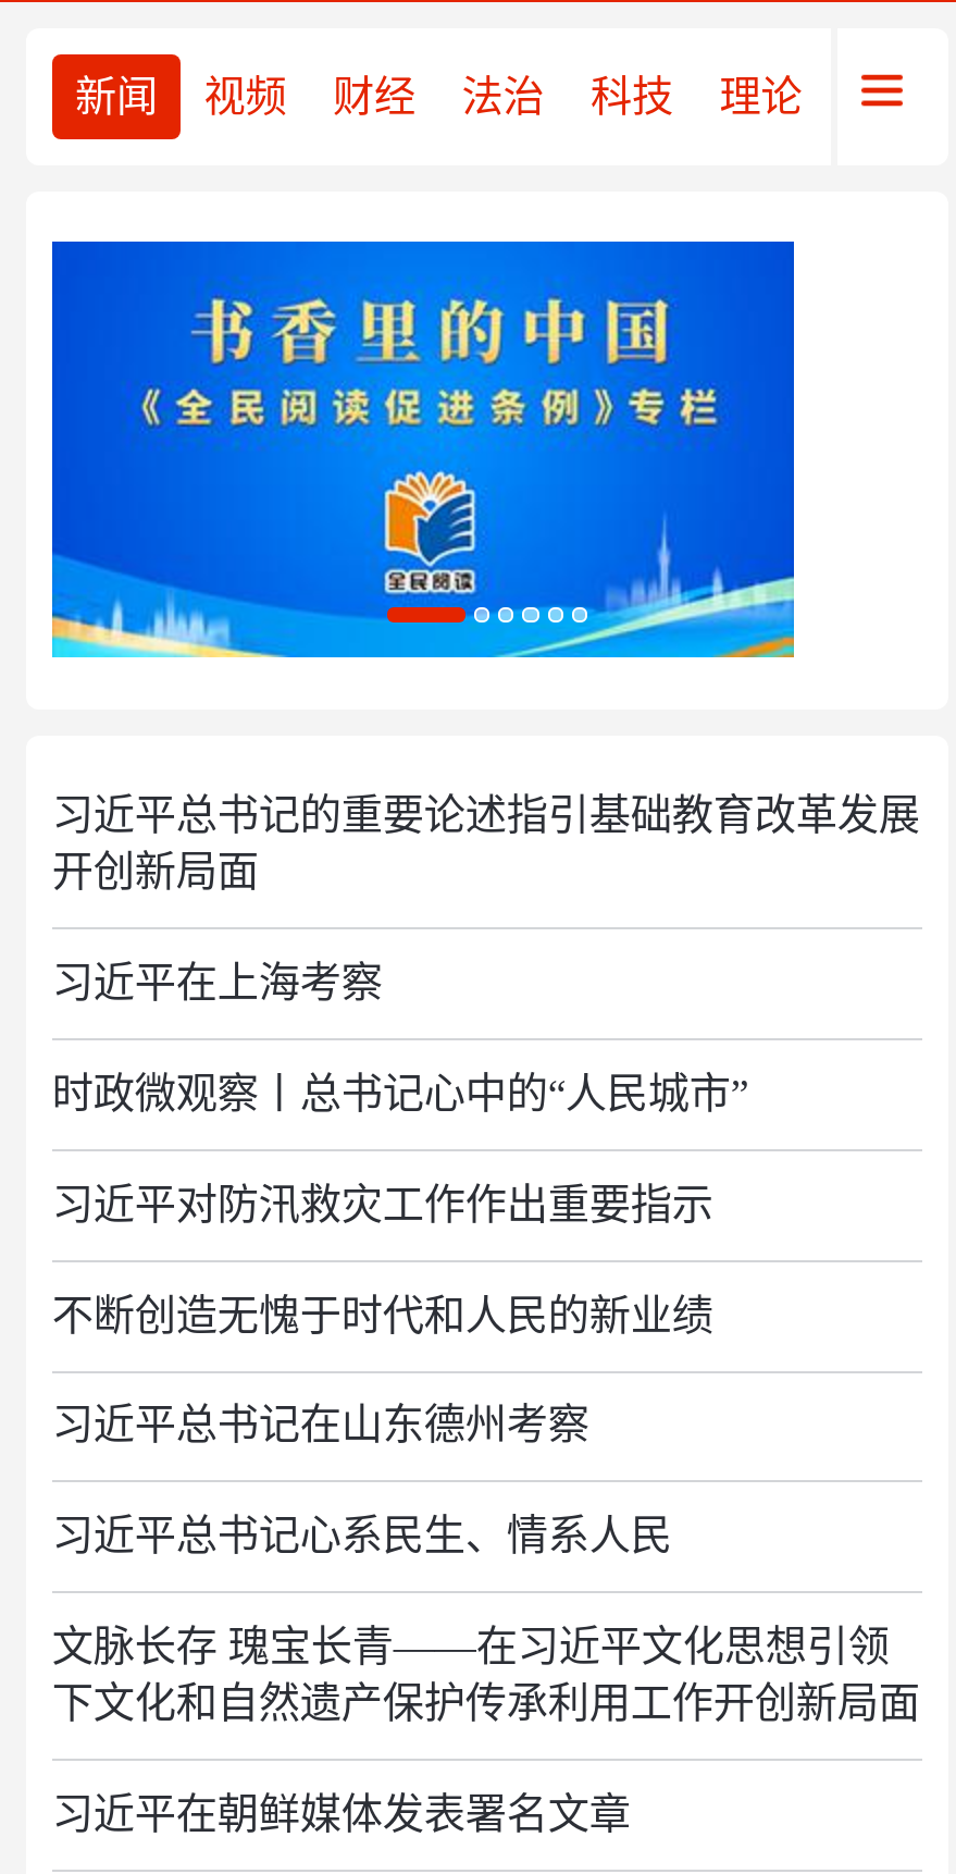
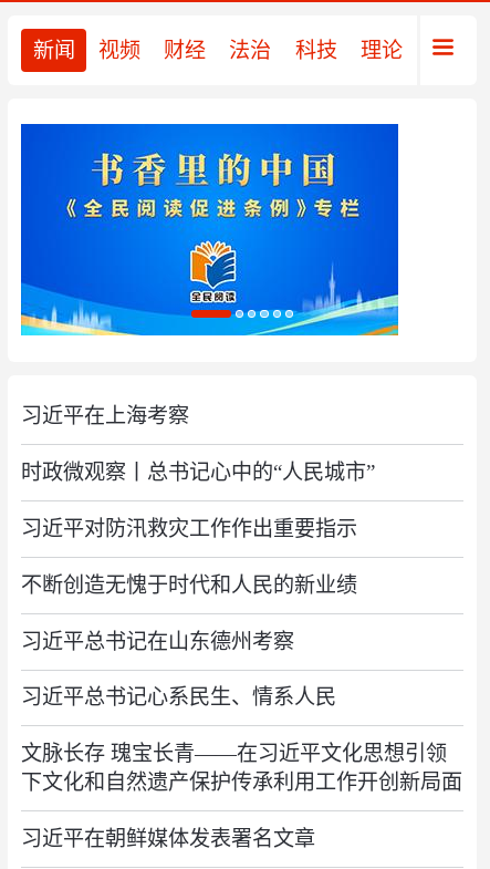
[52,792,920,895] 习近平总书记的重要论述指引基础教育改革发展 | 开创新局面 -> none

